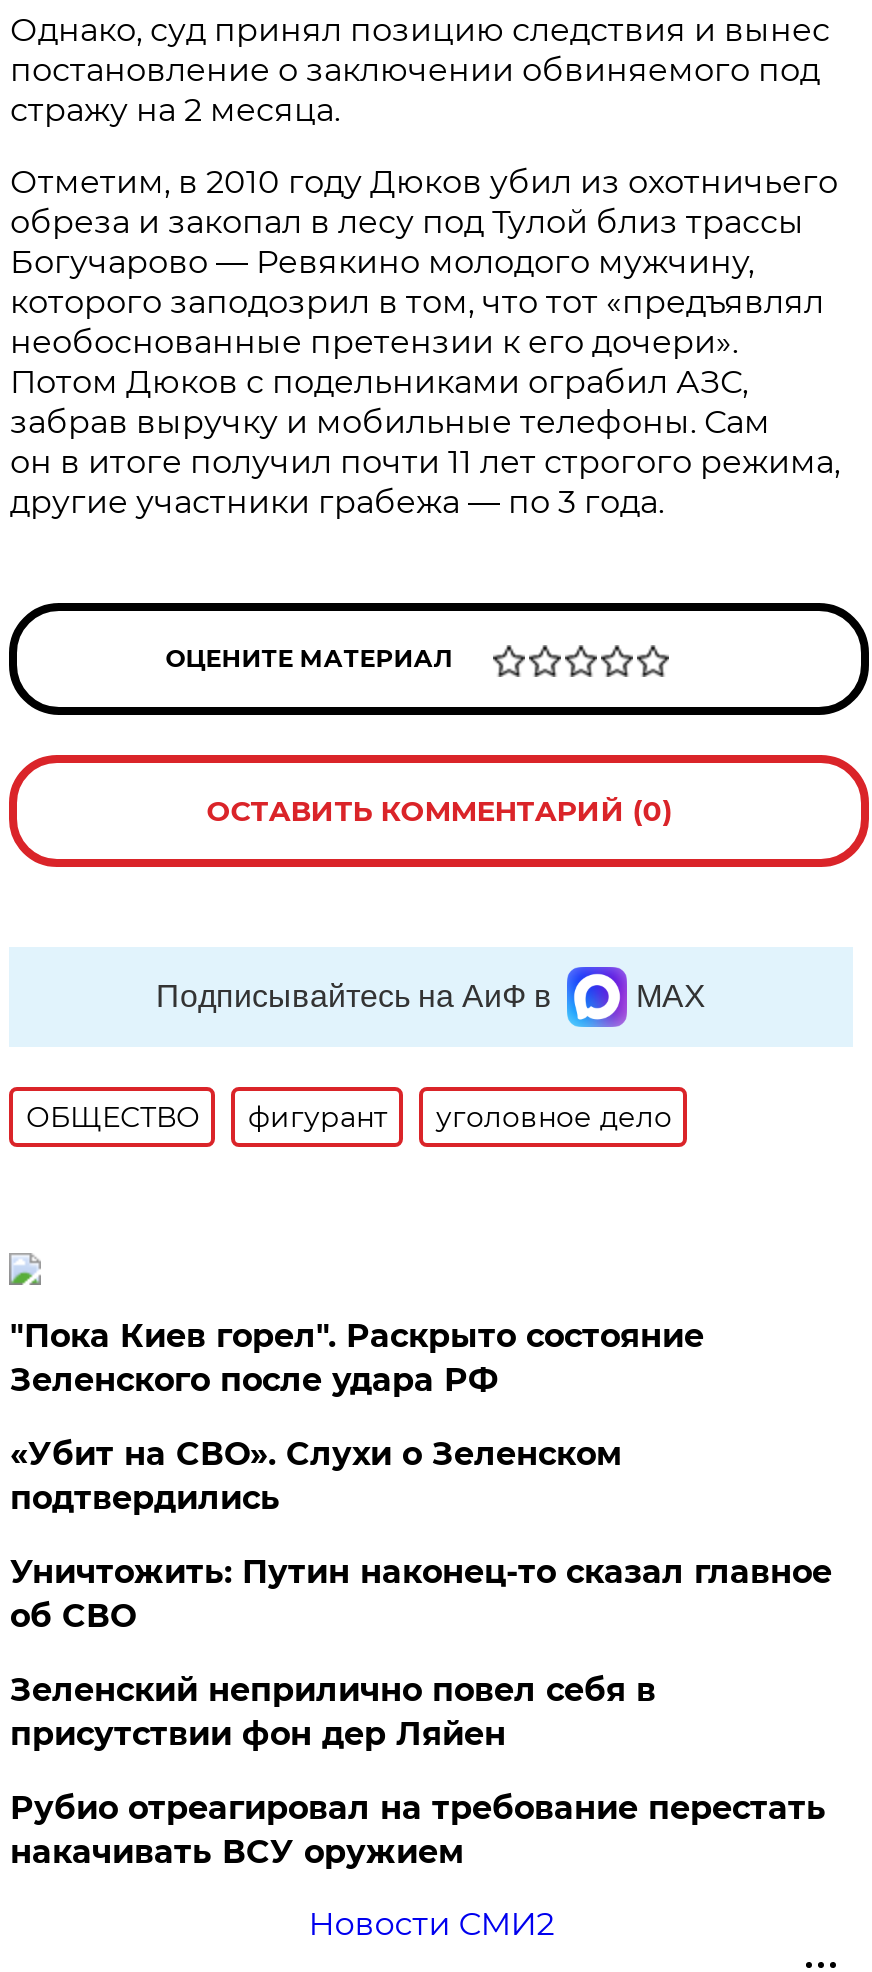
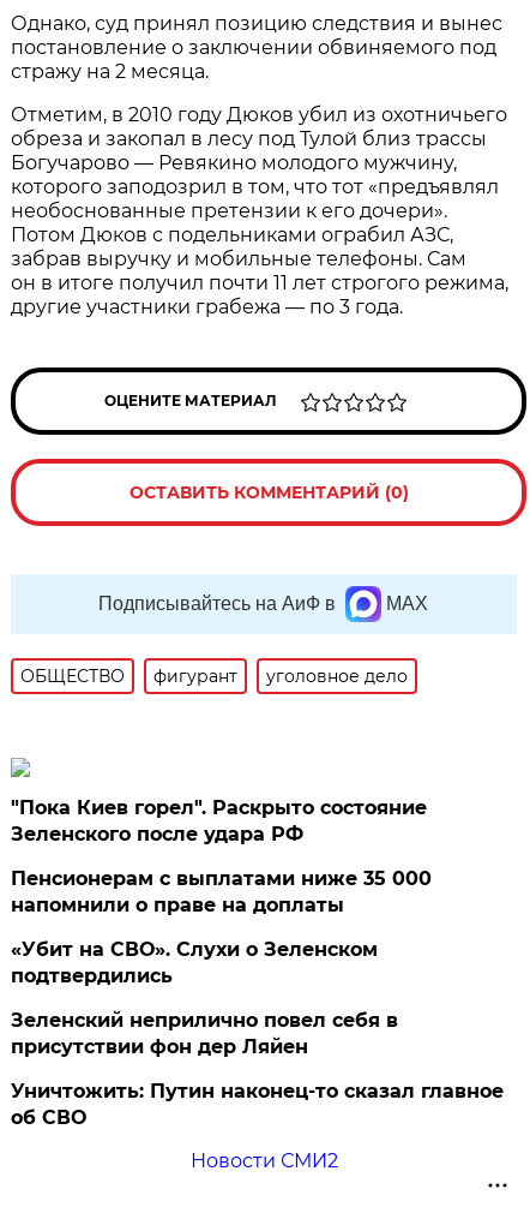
none -> [11,867,432,916] Пенсионерам с выплатами ниже 35 000 | напомнили о праве на доплаты
moved [10,1435,622,1517] -> [11,938,378,987]: «Убит на СВО». Слухи о Зеленском | подтвердились
moved [10,1553,832,1635] -> [11,1080,504,1129]: Уничтожить: Путин наконец-то сказал главное | об СВО
[10,1789,826,1871] Рубио отреагировал на требование перестать | накачивать ВСУ оружием -> none

